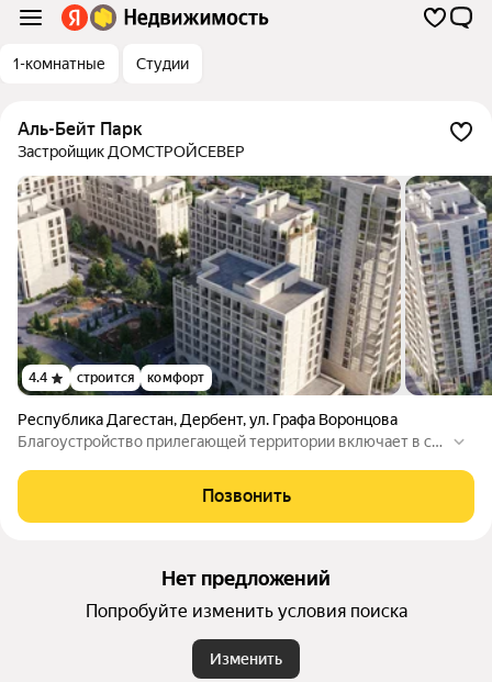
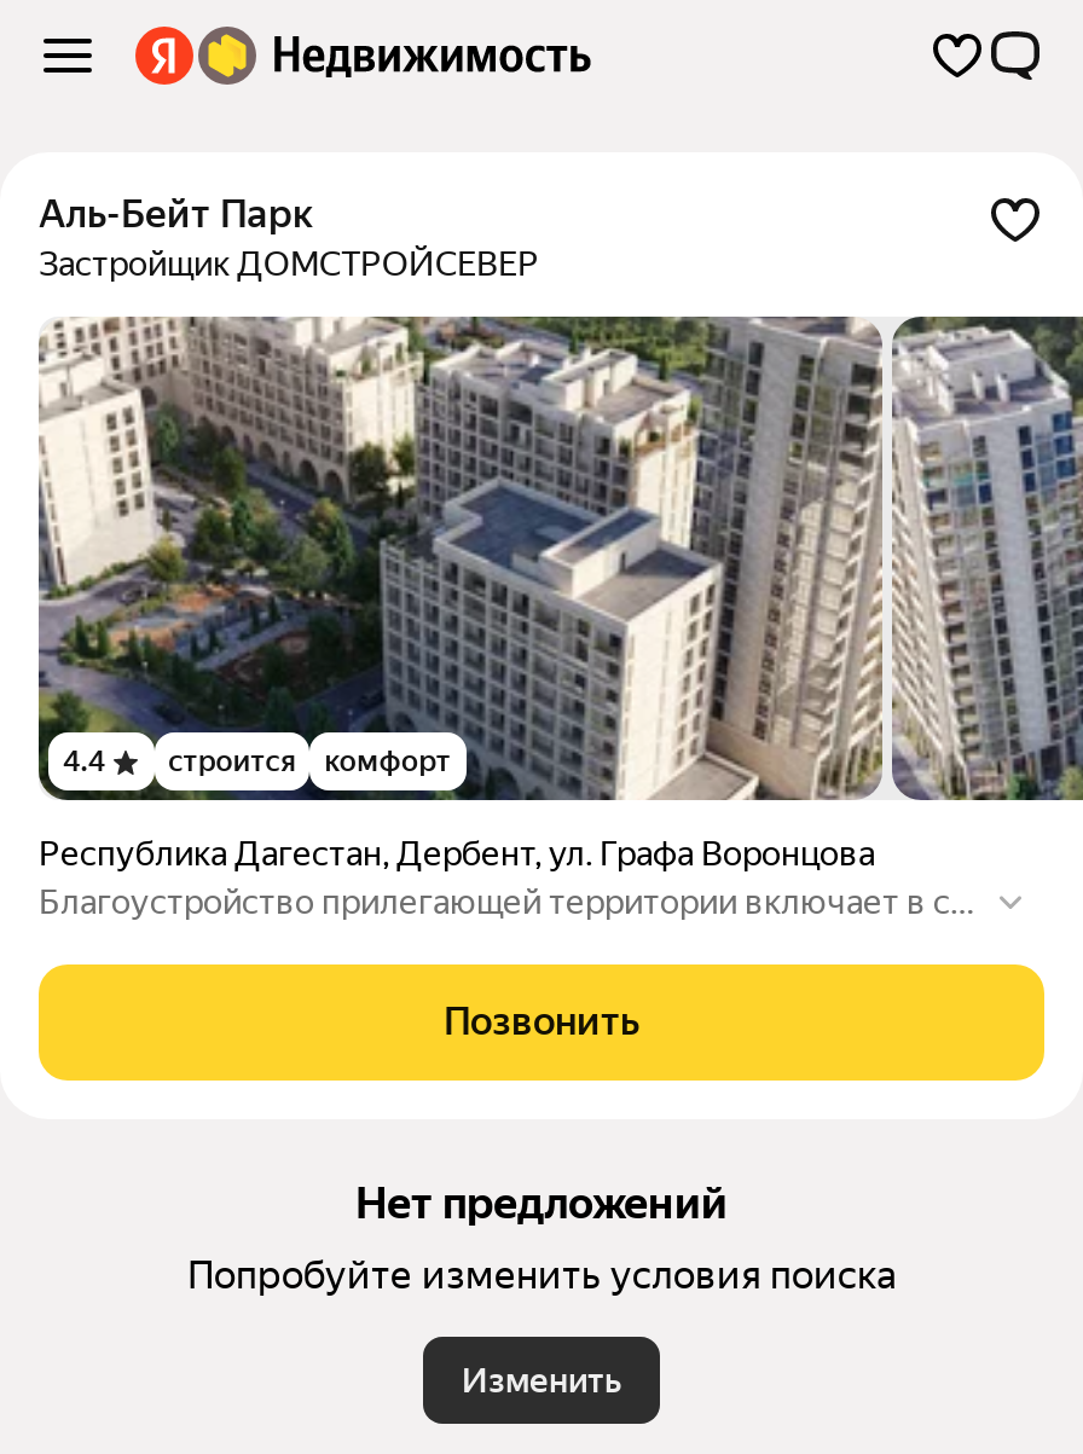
[13,55,189,72] 1-комнатные | Студии -> none

